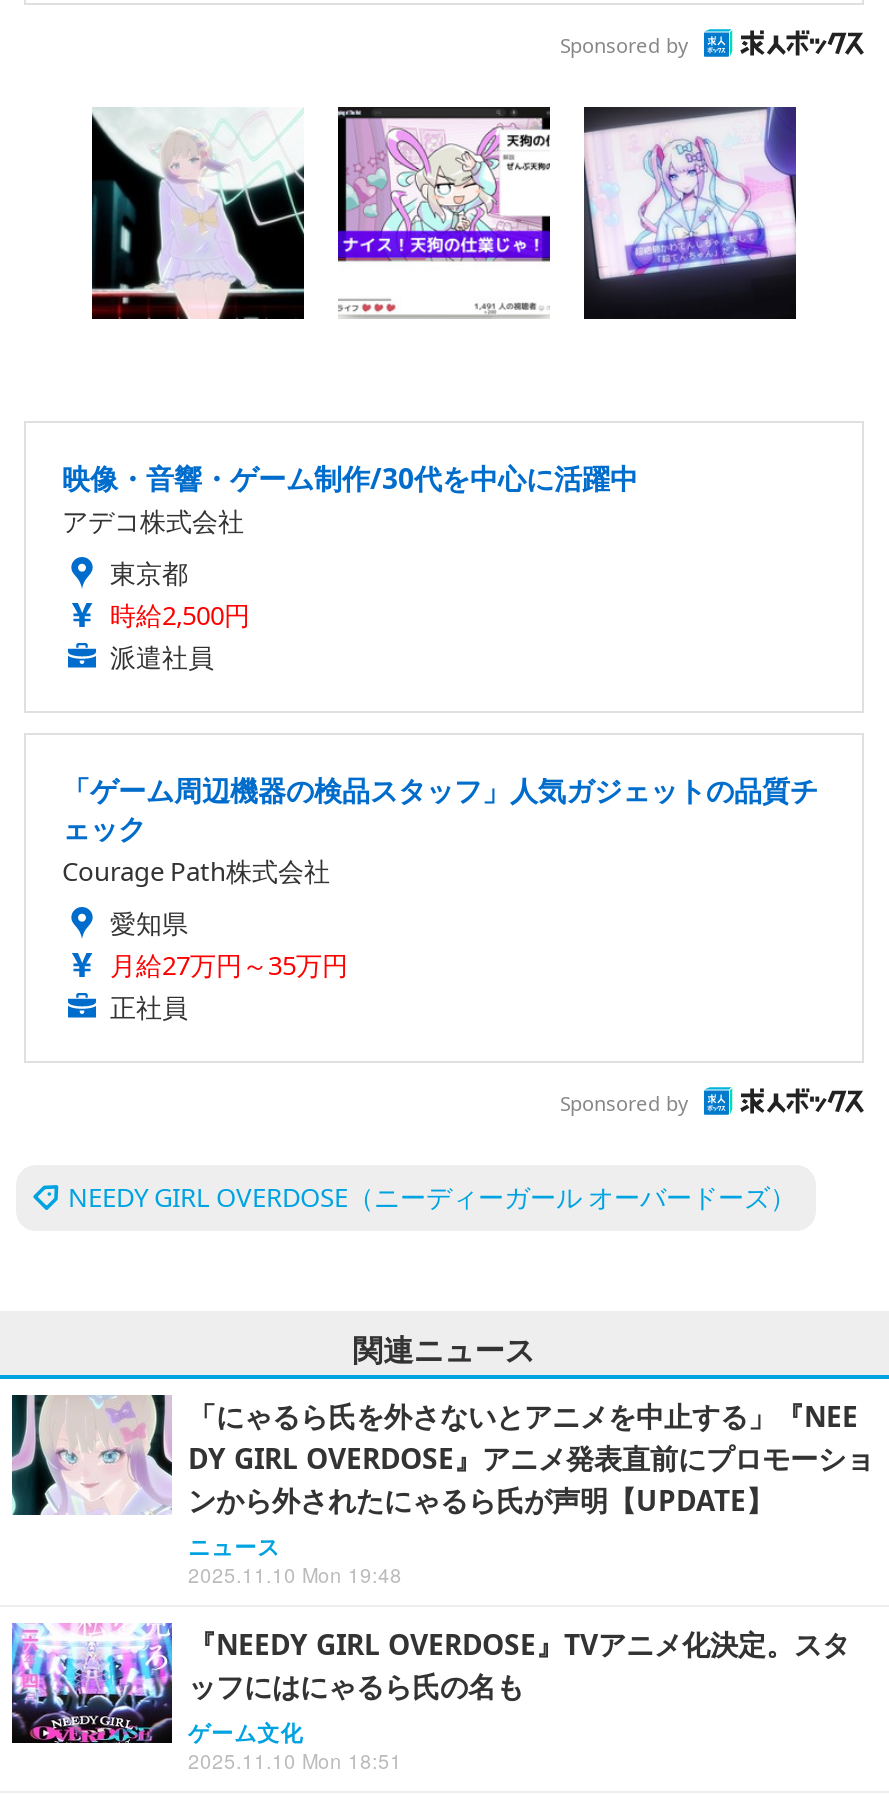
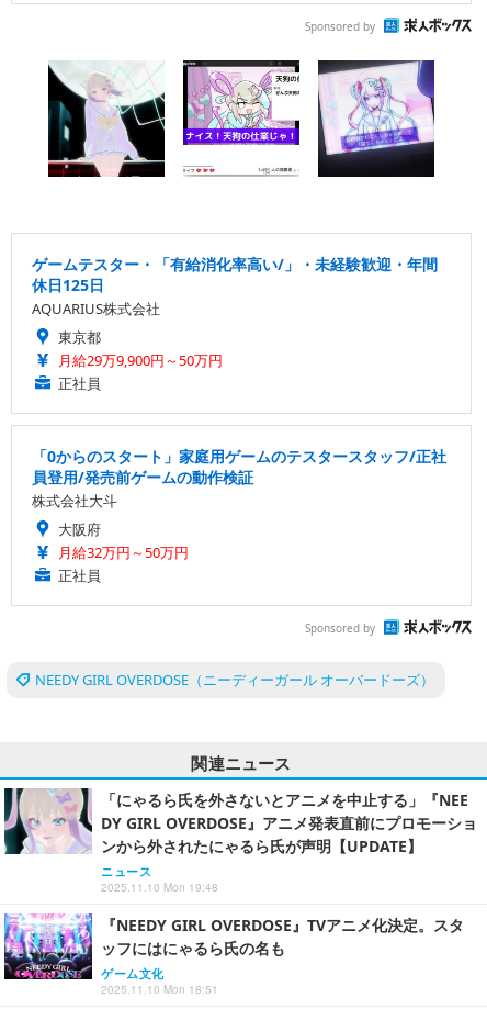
[62,459,638,539] 映像・音響・ゲーム制作/30代を中心に活躍中 | アデコ株式会社 -> [32,254,438,319] ゲームテスター・「有給消化率高い/」・未経験歓迎・年間 | 休日125日 | AQUARIUS株式会社
[110,597,250,675] 時給2,500円 | 派遣社員 -> [58,350,223,393] 月給29万9,900円～50万円 | 正社員
[62,771,818,983] 「ゲーム周辺機器の検品スタッフ」人気ガジェットの品質チ | ェック | Courage Path株式会社 | 愛知県 | 月給27万円～35万円 -> [32,446,446,562] 「0からのスタート」家庭用ゲームのテスタースタッフ/正社 | 員登用/発売前ゲームの動作検証 | 株式会社大斗 | 大阪府 | 月給32万円～50万円

